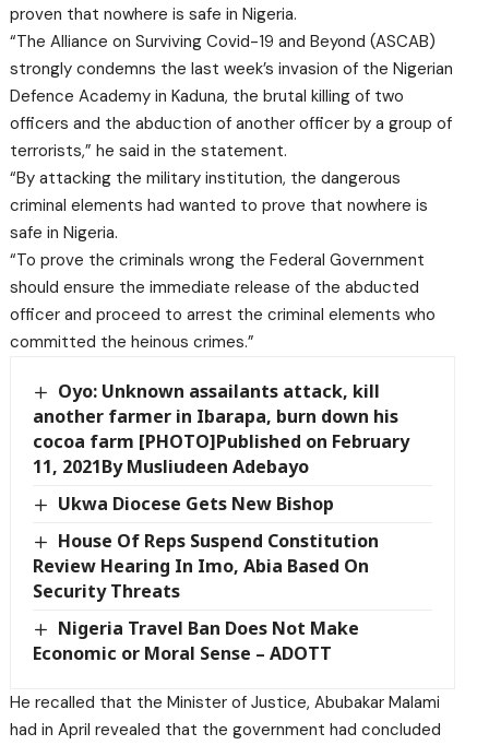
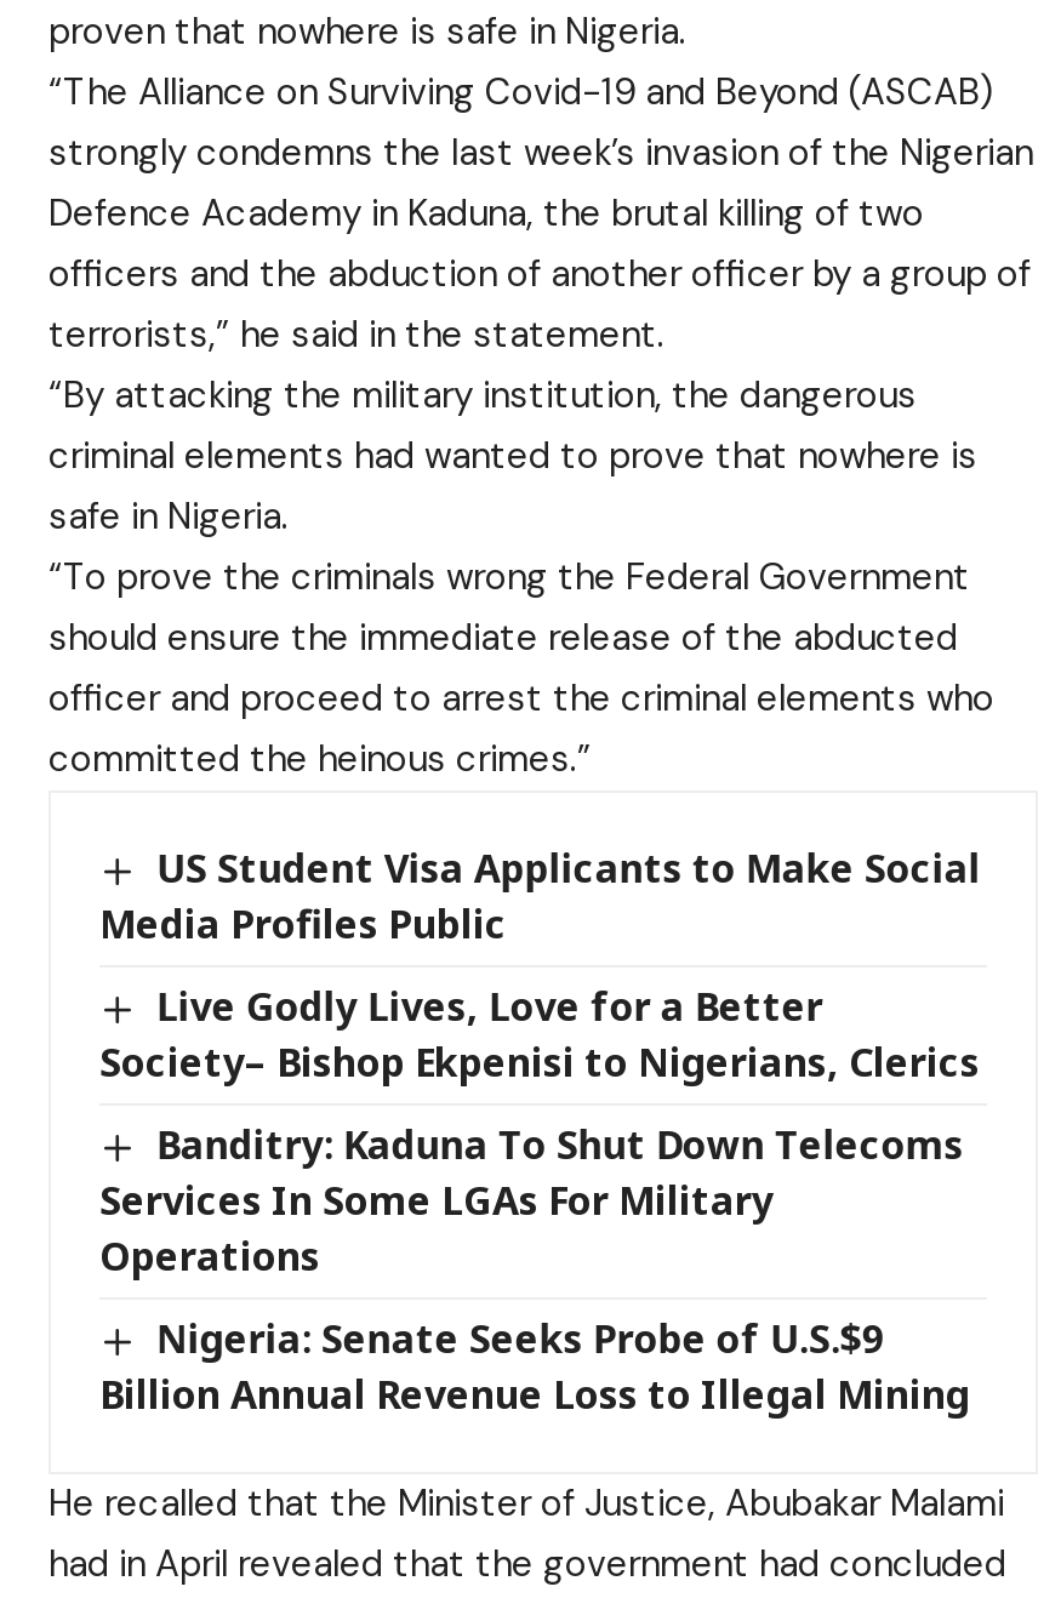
[33,379,409,478] Oyo: Unknown assailants attack, kill | another farmer in Ibarapa, burn down his | cocoa farm [PHOTO]Published on February | 11, 2021By Musliudeen Adebayo -> [99,841,981,950] US Student Visa Applicants to Make Social | Media Profiles Public
[58,491,334,515] Ukwa Diocese Gets New Bishop -> [99,979,980,1089] Live Godly Lives, Love for a Better | Society– Bishop Ekpenisi to Nigerians, Clerics
[33,529,379,603] House Of Reps Suspend Constitution | Review Hearing In Imo, Abia Based On | Security Threats -> [99,1118,964,1283] Banditry: Kaduna To Shut Down Telecoms | Services In Some LGAs For Military | Operations
[33,616,360,665] Nigeria Travel Ban Does Not Make | Economic or Moral Sense – ADOTT -> [99,1312,970,1421] Nigeria: Senate Seeks Probe of U.S.$9 | Billion Annual Revenue Loss to Illegal Mining

